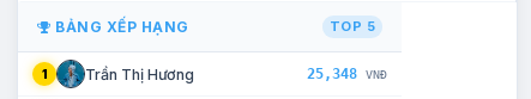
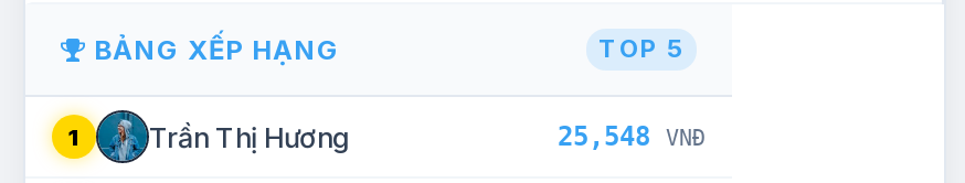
[307,65,387,82] 25,348 VNĐ -> [558,120,706,151] 25,548 VNĐ

